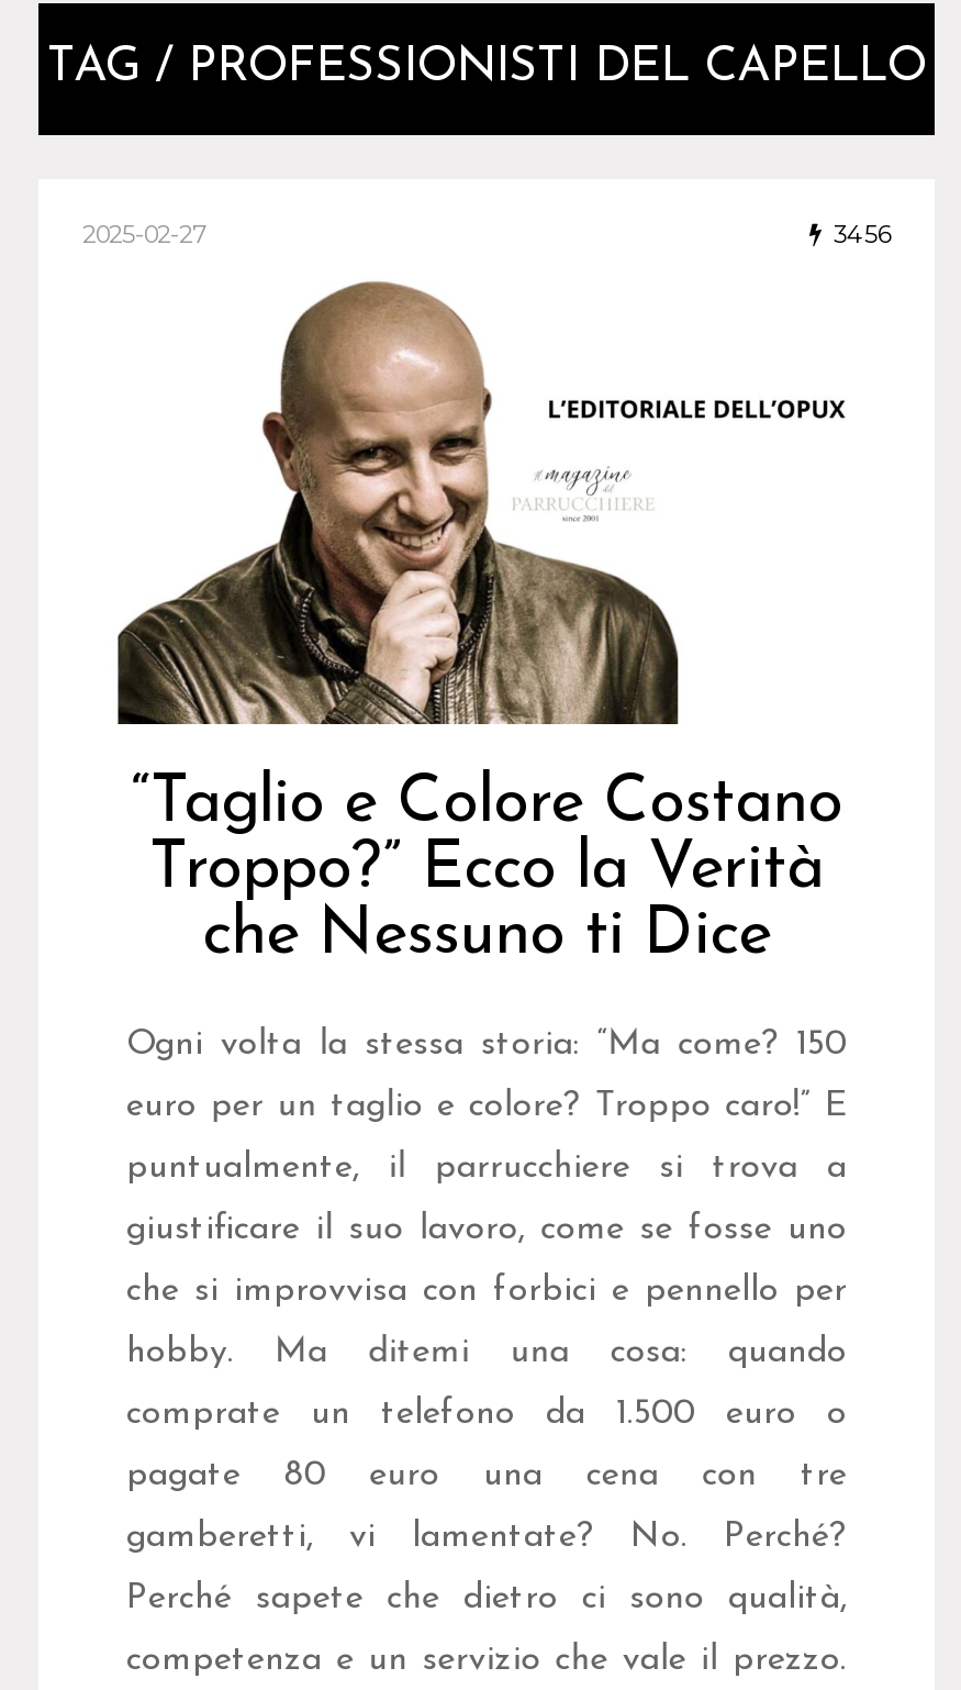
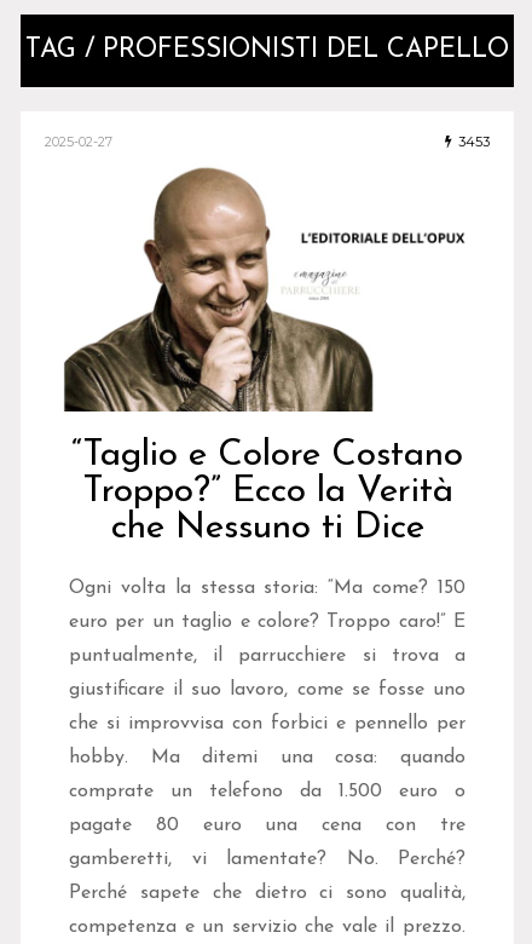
[834,219,891,249] 3456 -> [458,133,490,150] 3453

